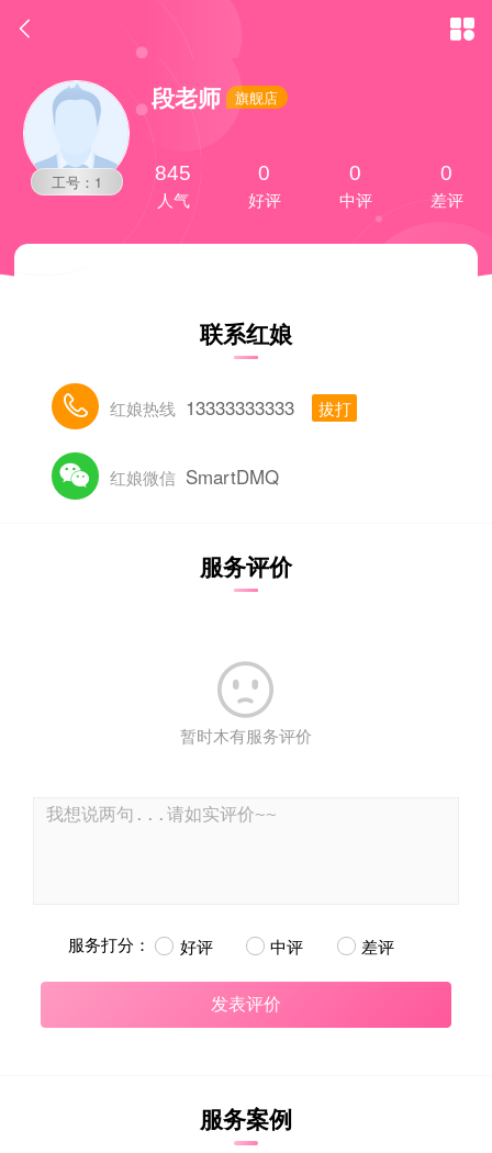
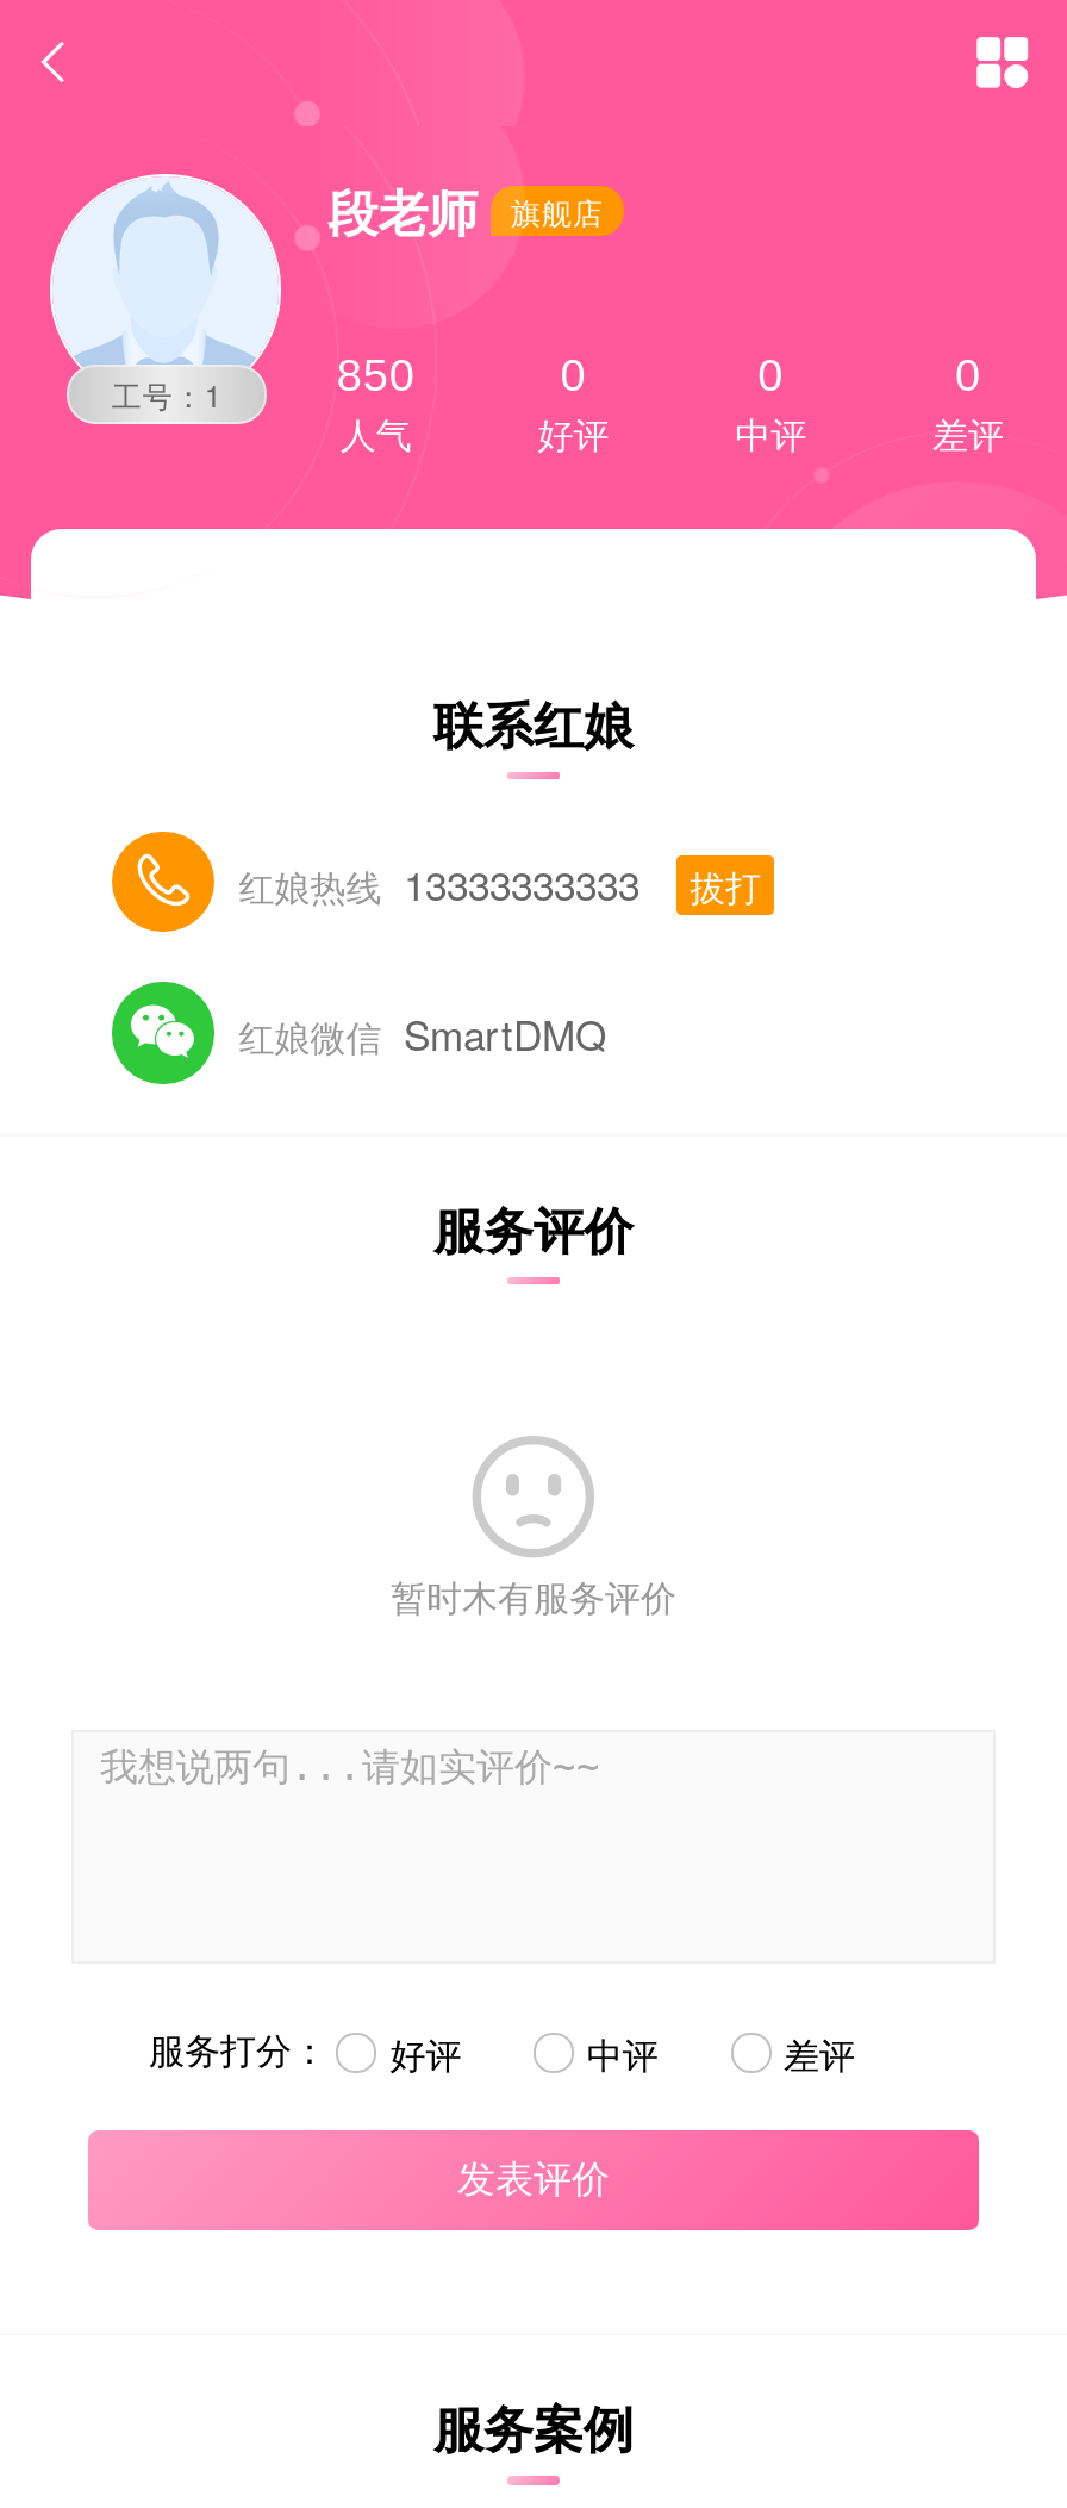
[155,162,192,185] 845 -> [337,351,415,401] 850

